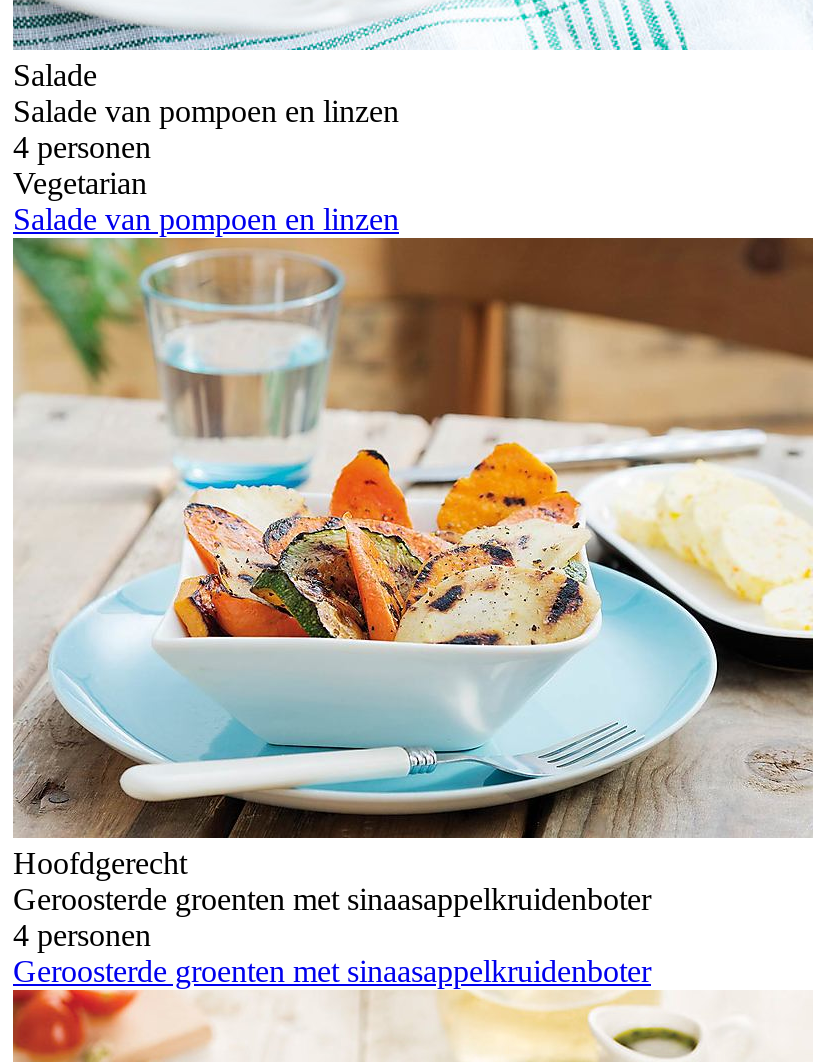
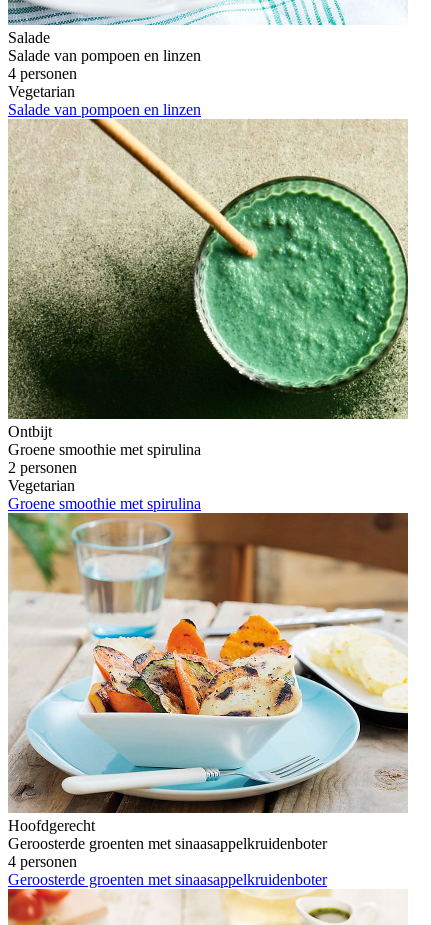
none -> [8,119,409,512] [image] | Ontbijt | Groene smoothie met spirulina | 2 personen | Vegetarian | Groene smoothie met spirulina

